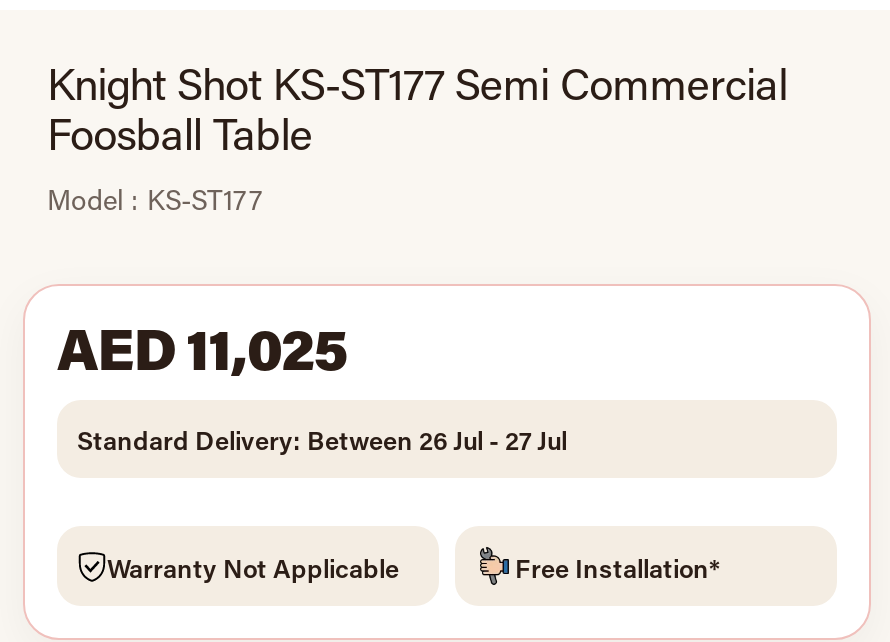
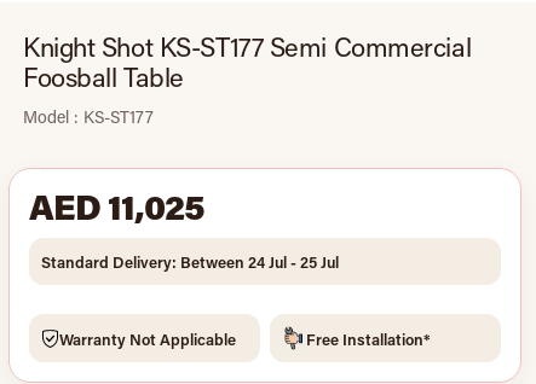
[77,422,567,456] Standard Delivery: Between 26 Jul - 27 Jul -> [41,251,339,272] Standard Delivery: Between 24 Jul - 25 Jul

